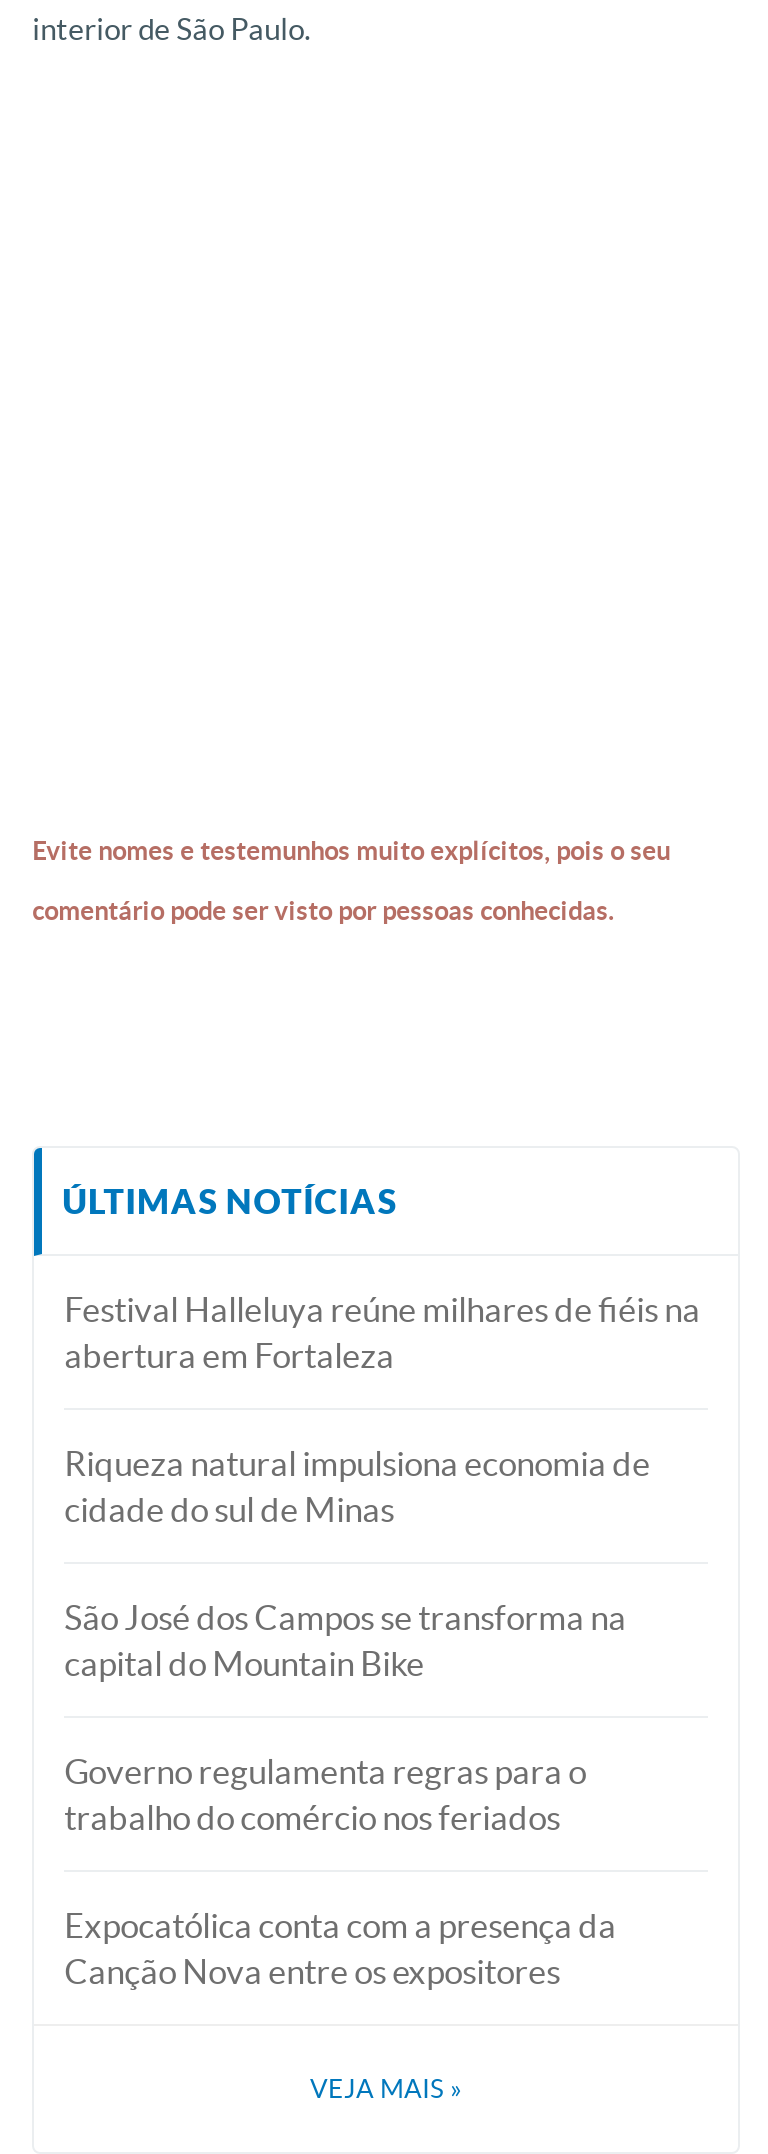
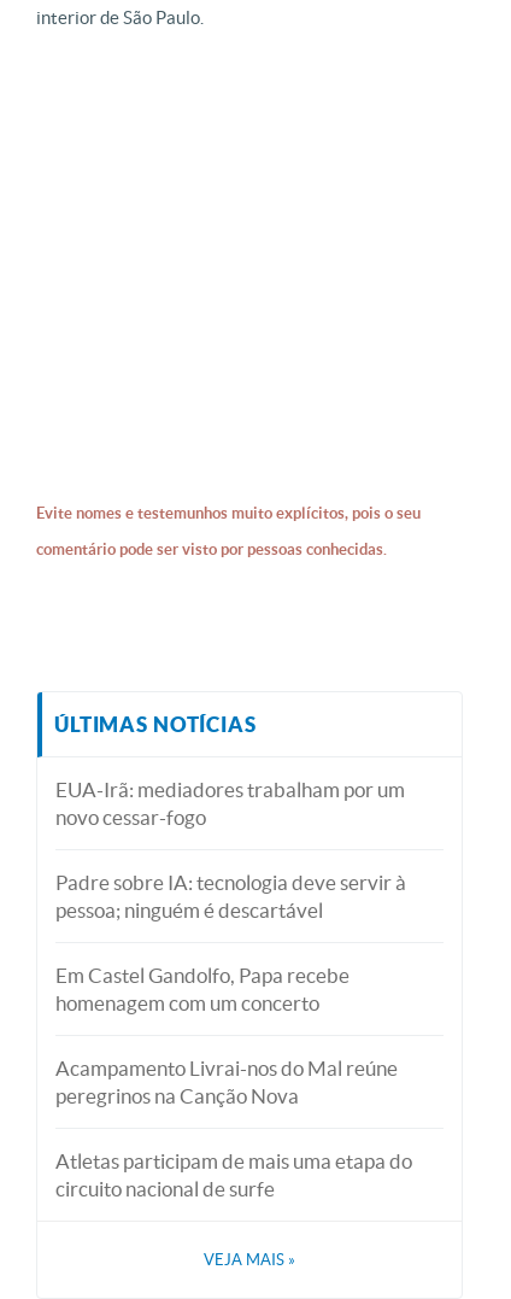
[64,1290,700,1374] Festival Halleluya reúne milhares de fiéis na | abertura em Fortaleza -> [56,778,405,829] EUA-Irã: mediadores trabalham por um | novo cessar-fogo
[64,1444,650,1528] Riqueza natural impulsiona economia de | cidade do sul de Minas -> [56,871,406,921] Padre sobre IA: tecnologia deve servir à | pessoa; ninguém é descartável
[64,1598,626,1682] São José dos Campos se transforma na | capital do Mountain Bike -> [56,964,350,1014] Em Castel Gandolfo, Papa recebe | homenagem com um concerto
[64,1752,586,1836] Governo regulamenta regras para o | trabalho do comércio nos feriados -> [56,1057,398,1107] Acampamento Livrai-nos do Mal reúne | peregrinos na Canção Nova
[64,1906,616,1990] Expocatólica conta com a presença da | Canção Nova entre os expositores -> [56,1149,412,1200] Atletas participam de mais uma etapa do | circuito nacional de surfe

